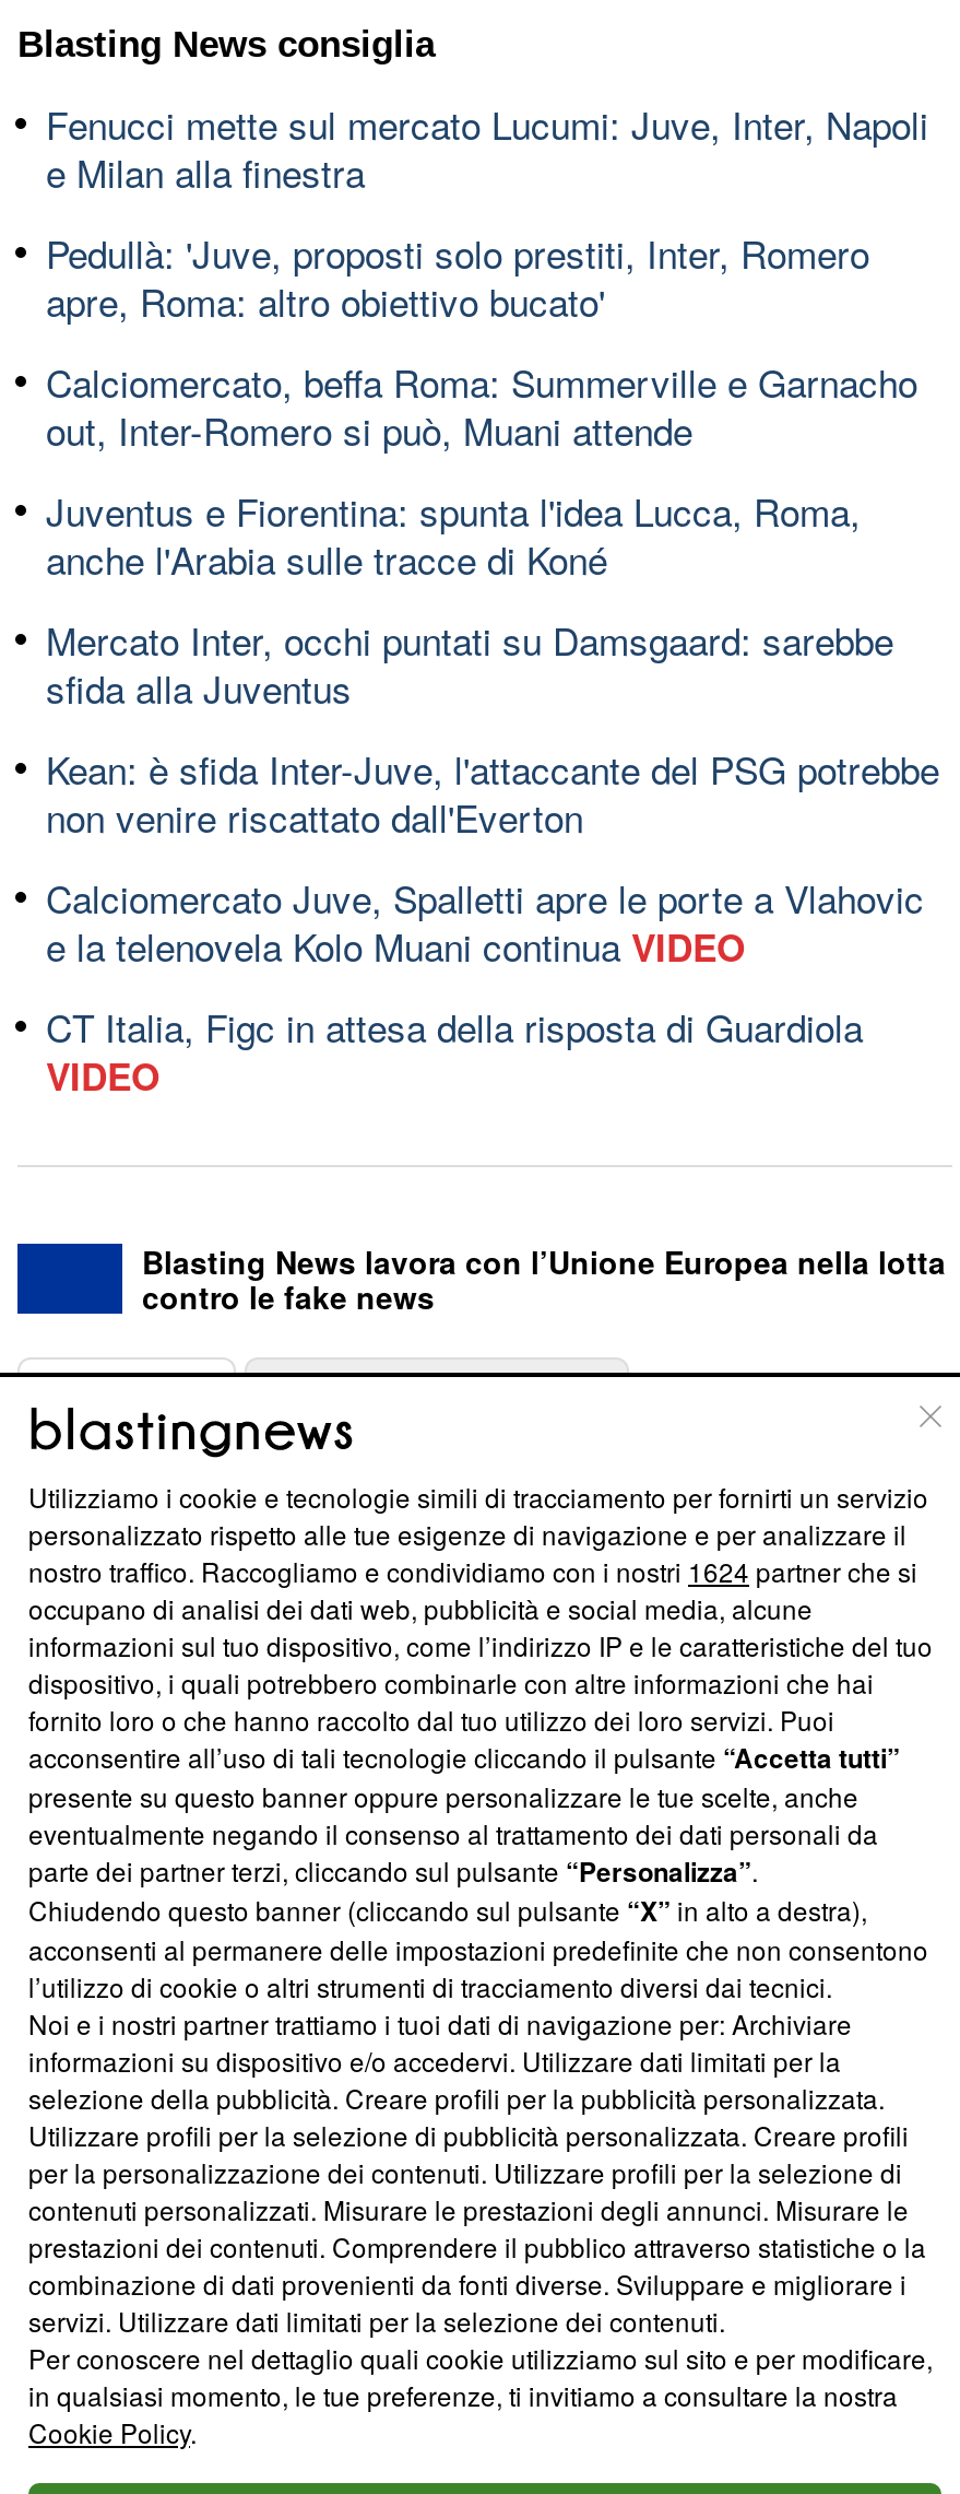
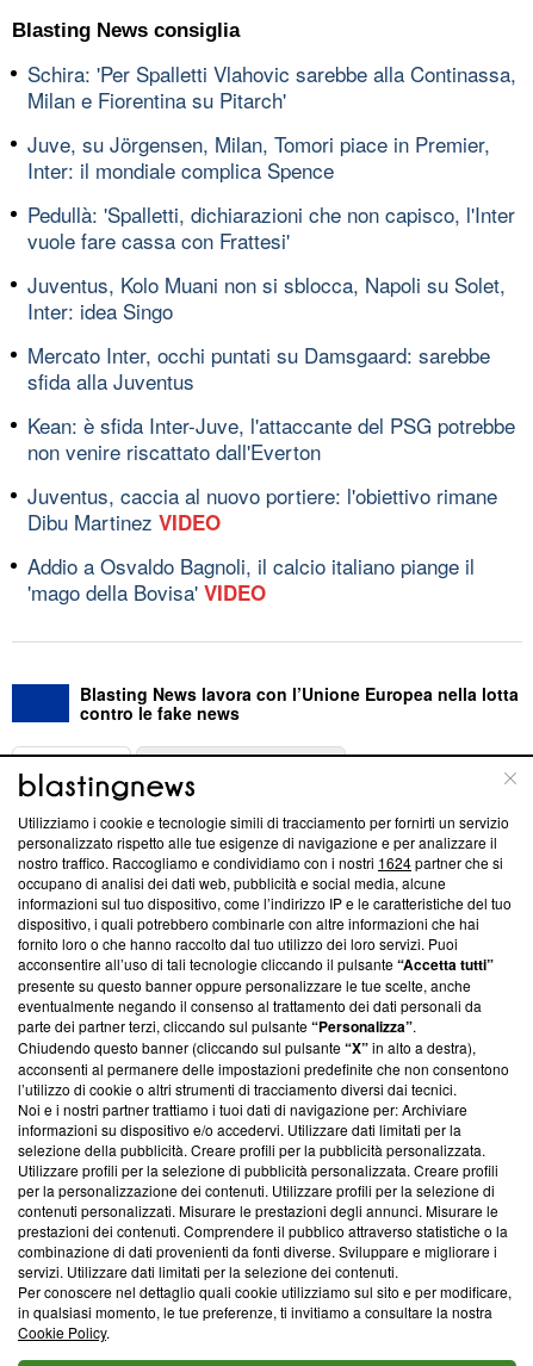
[46,95,928,198] Fenucci mette sul mercato Lucumi: Juve, Inter, Napoli | e Milan alla finestra -> [27,58,516,114] Schira: 'Per Spalletti Vlahovic sarebbe alla Continassa, | Milan e Fiorentina su Pitarch'
[46,224,869,327] Pedullà: 'Juve, proposti solo prestiti, Inter, Romero | apre, Roma: altro obiettivo bucato' -> [27,128,490,184] Juve, su Jörgensen, Milan, Tomori piace in Premier, | Inter: il mondiale complica Spence
[46,353,917,456] Calciomercato, beffa Roma: Summerville e Garnacho | out, Inter-Romero si può, Muani attende -> [27,198,515,254] Pedullà: 'Spalletti, dichiarazioni che non capisco, l'Inter | vuole fare cassa con Frattesi'
[46,482,861,585] Juventus e Fiorentina: spunta l'idea Lucca, Roma, | anche l'Arabia sulle tracce di Koné -> [27,269,506,325] Juventus, Kolo Muani non si sblocca, Napoli su Solet, | Inter: idea Singo
[46,869,924,972] Calciomercato Juve, Spalletti apre le porte a Vlahovic | e la telenovela Kolo Muani continua VIDEO -> [27,480,497,536] Juventus, caccia al nuovo portiere: l'obiettivo rimane | Dibu Martinez VIDEO
[46,998,863,1101] CT Italia, Figc in attesa della risposta di Guardiola | VIDEO -> [27,550,475,606] Addio a Osvaldo Bagnoli, il calcio italiano piange il | 'mago della Bovisa' VIDEO

